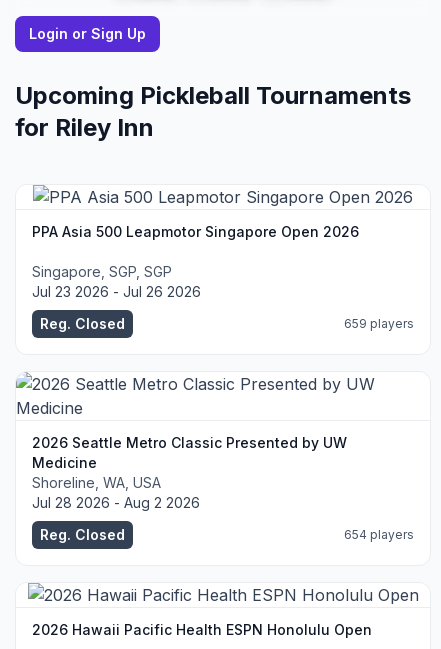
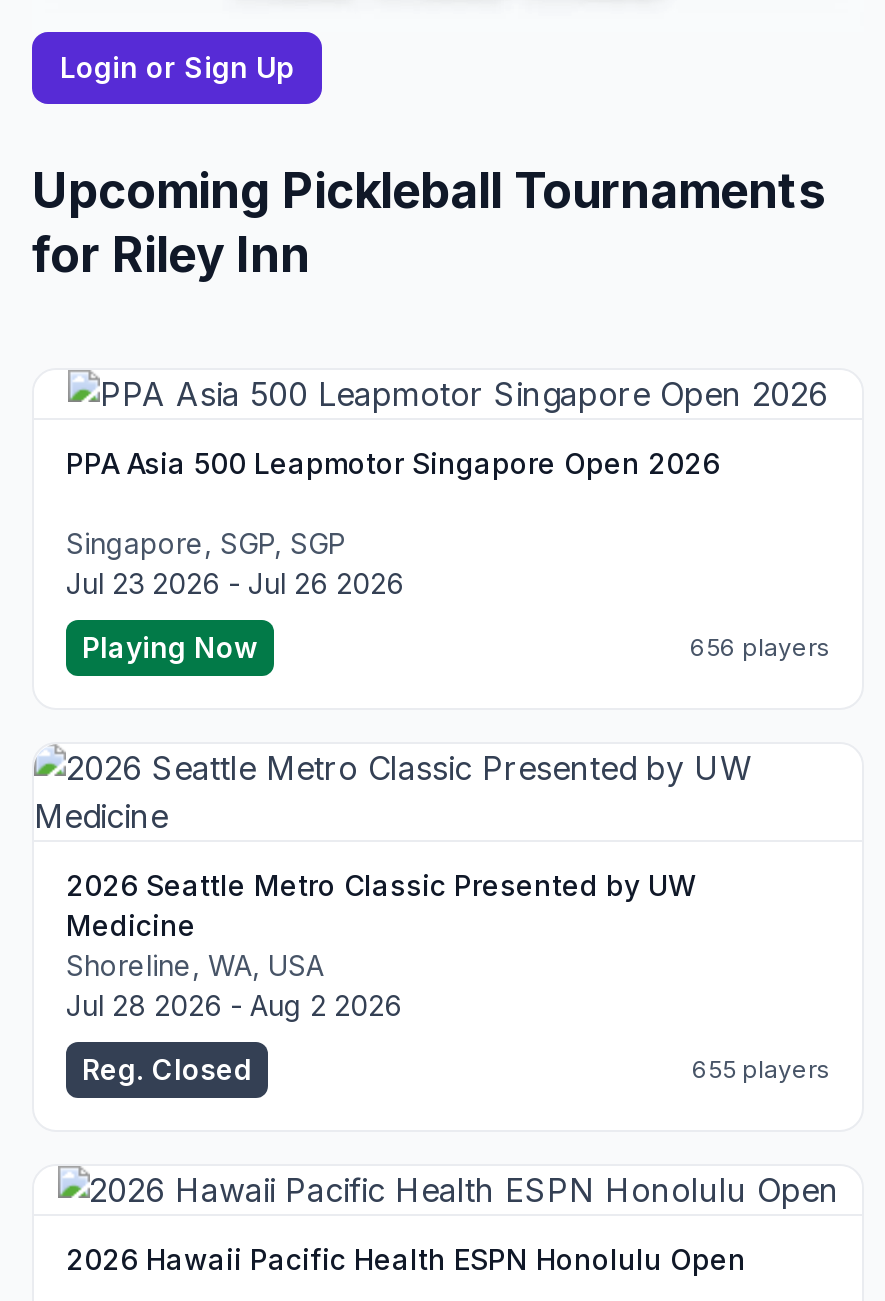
[40,315,414,332] Reg. Closed | 659 players -> [82,631,830,665] Playing Now | 656 players
[344,527,414,542] 654 players -> [692,1055,830,1085] 655 players

